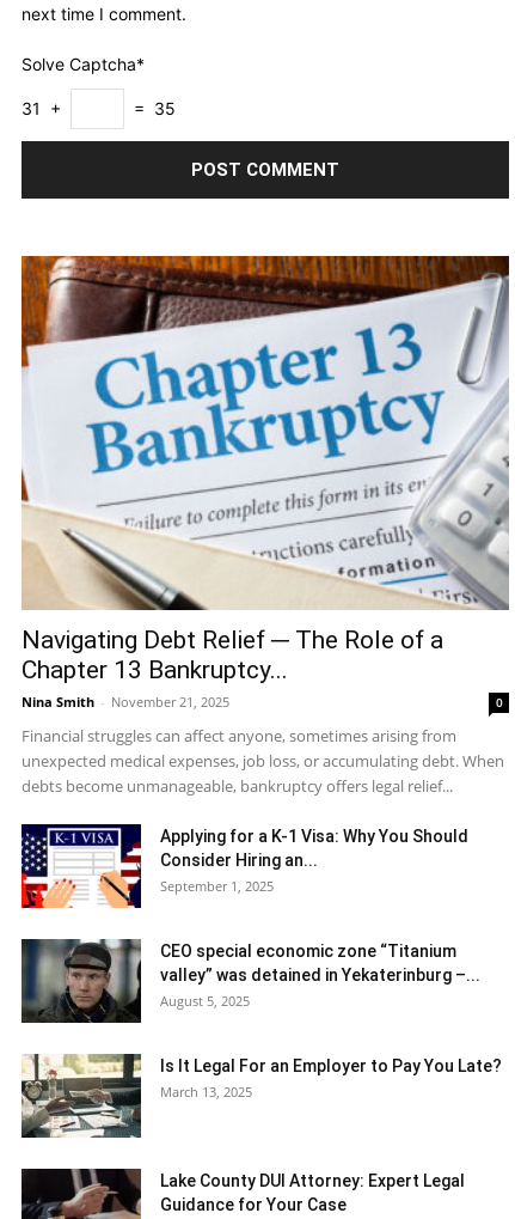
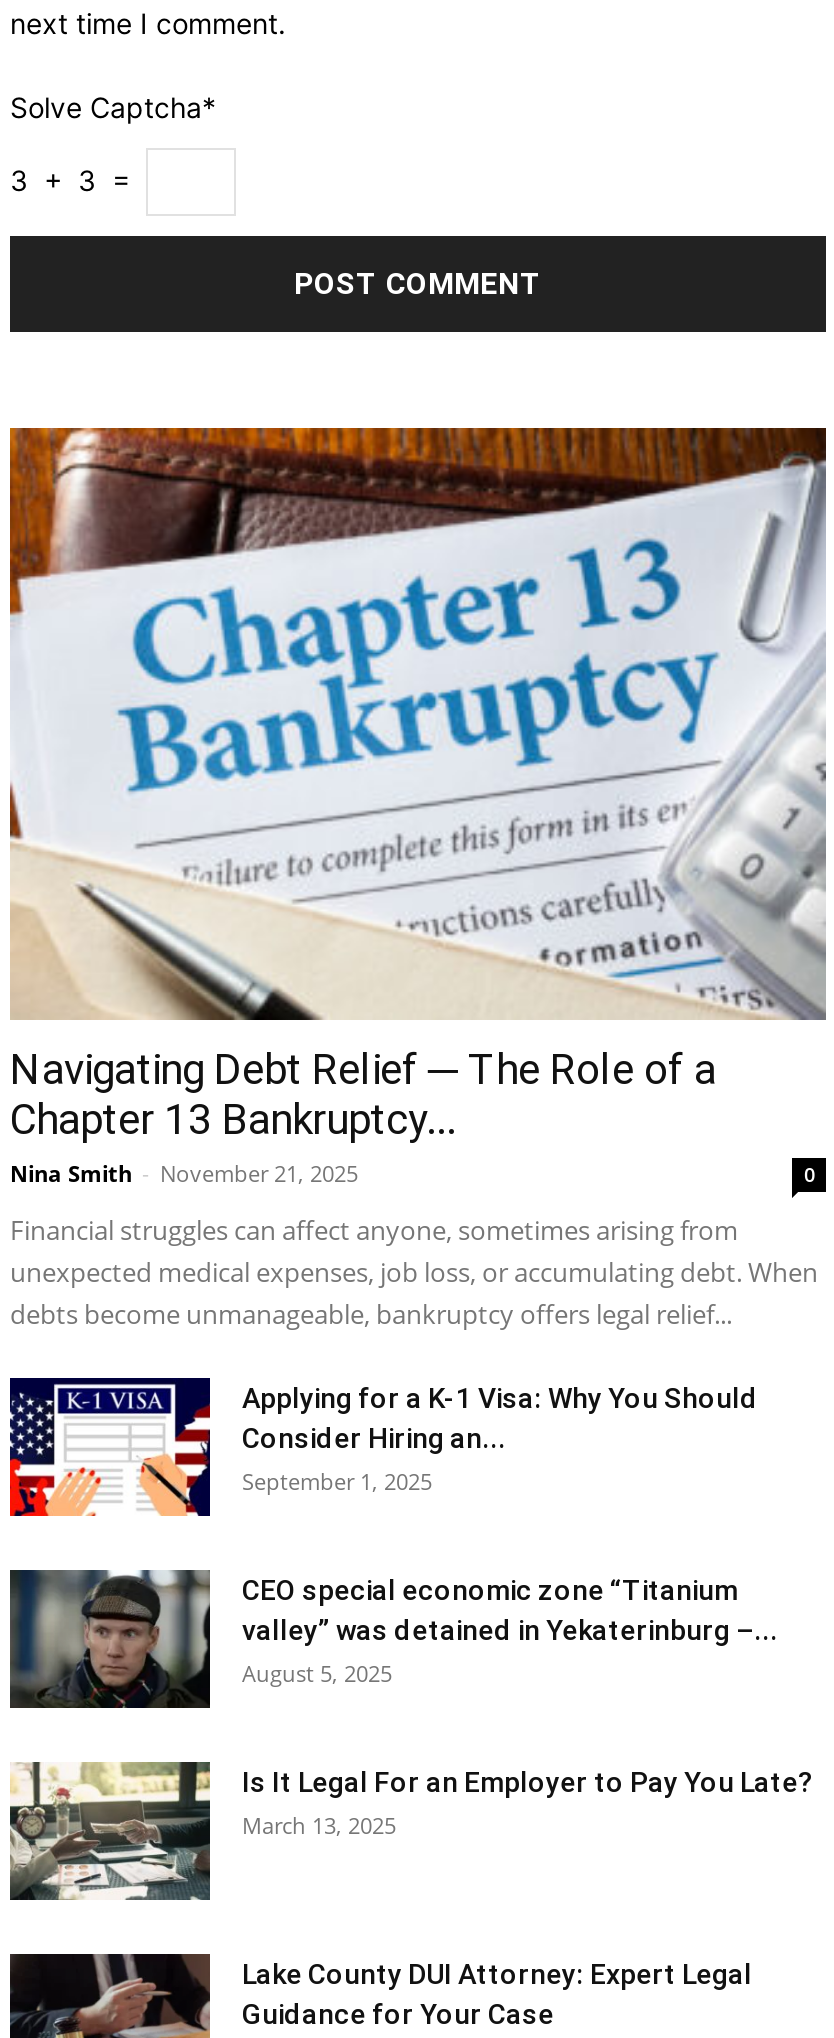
[22,98,176,118] 31 + | = 35 -> [10,164,146,198] 3 + 3 =

